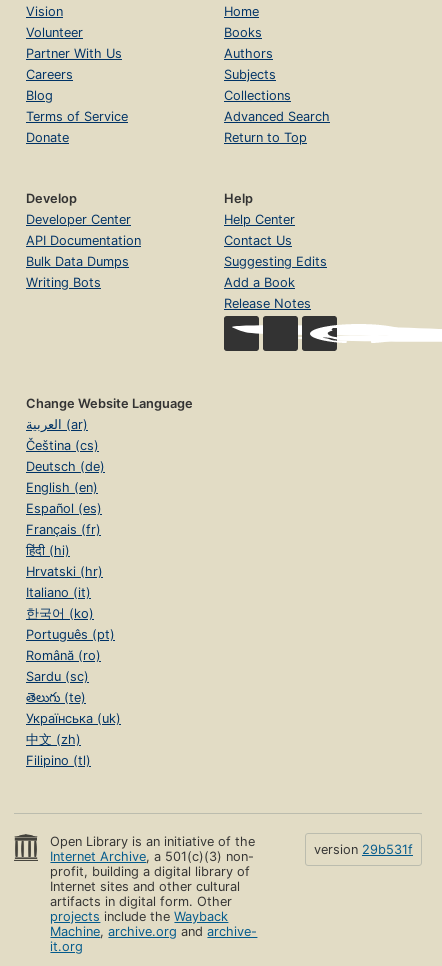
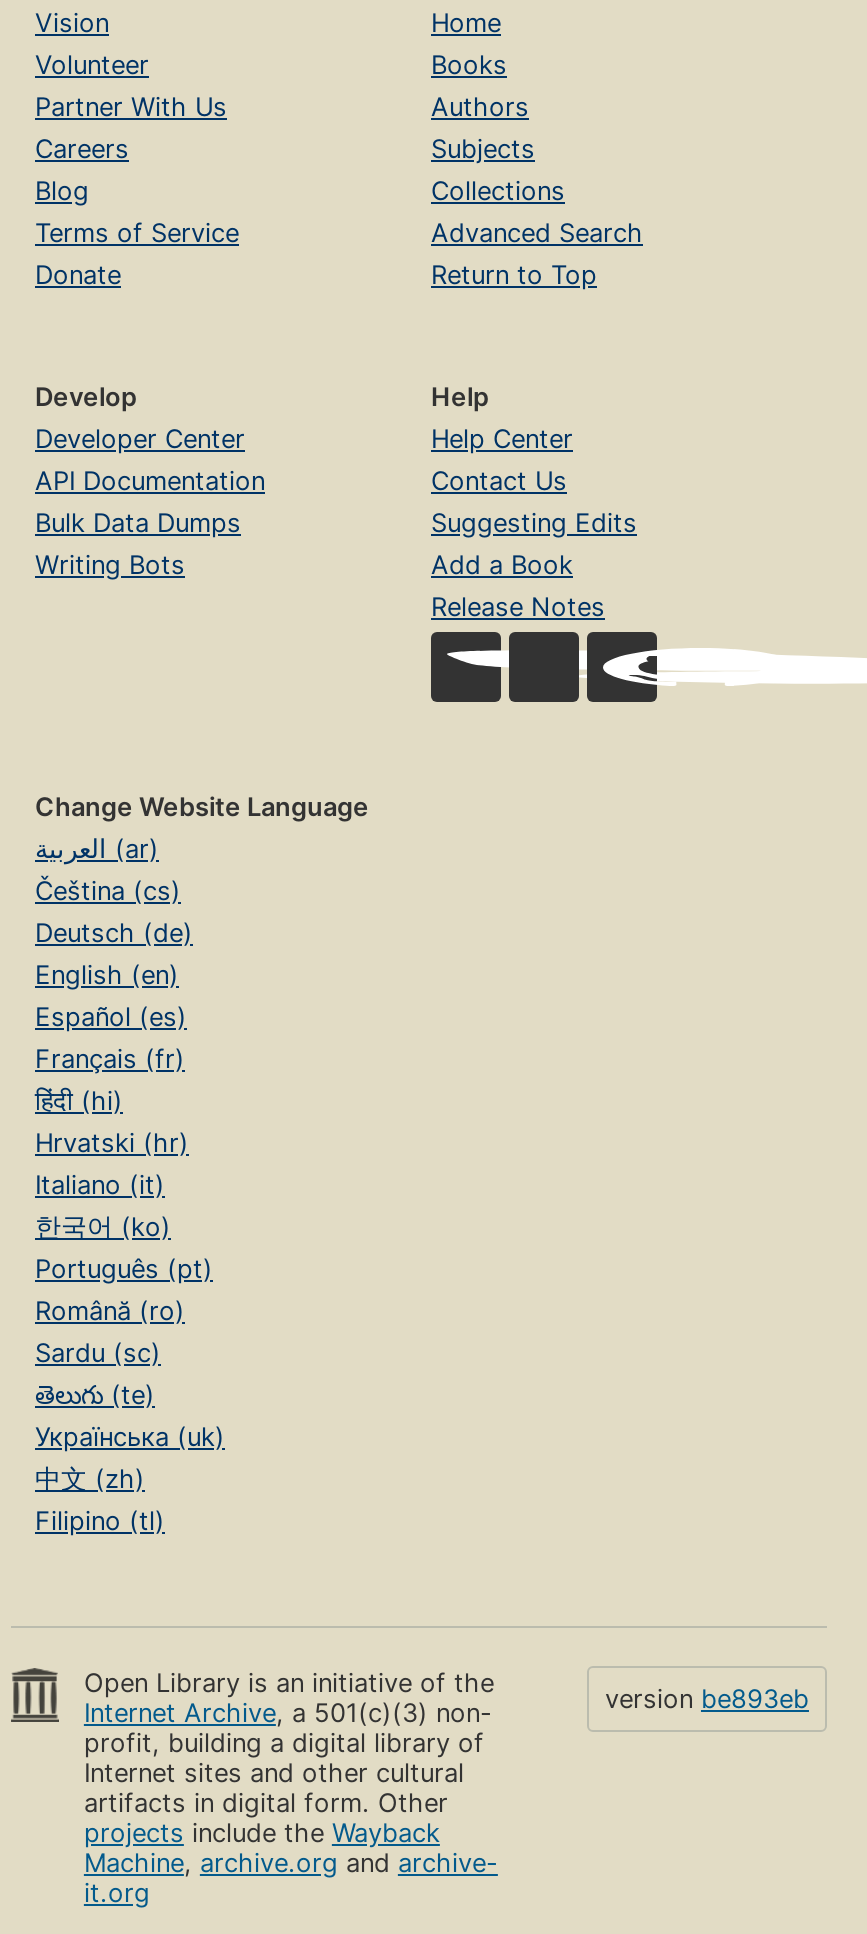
[314,842,413,857] version 29b531f -> [605,1684,809,1714] version be893eb

